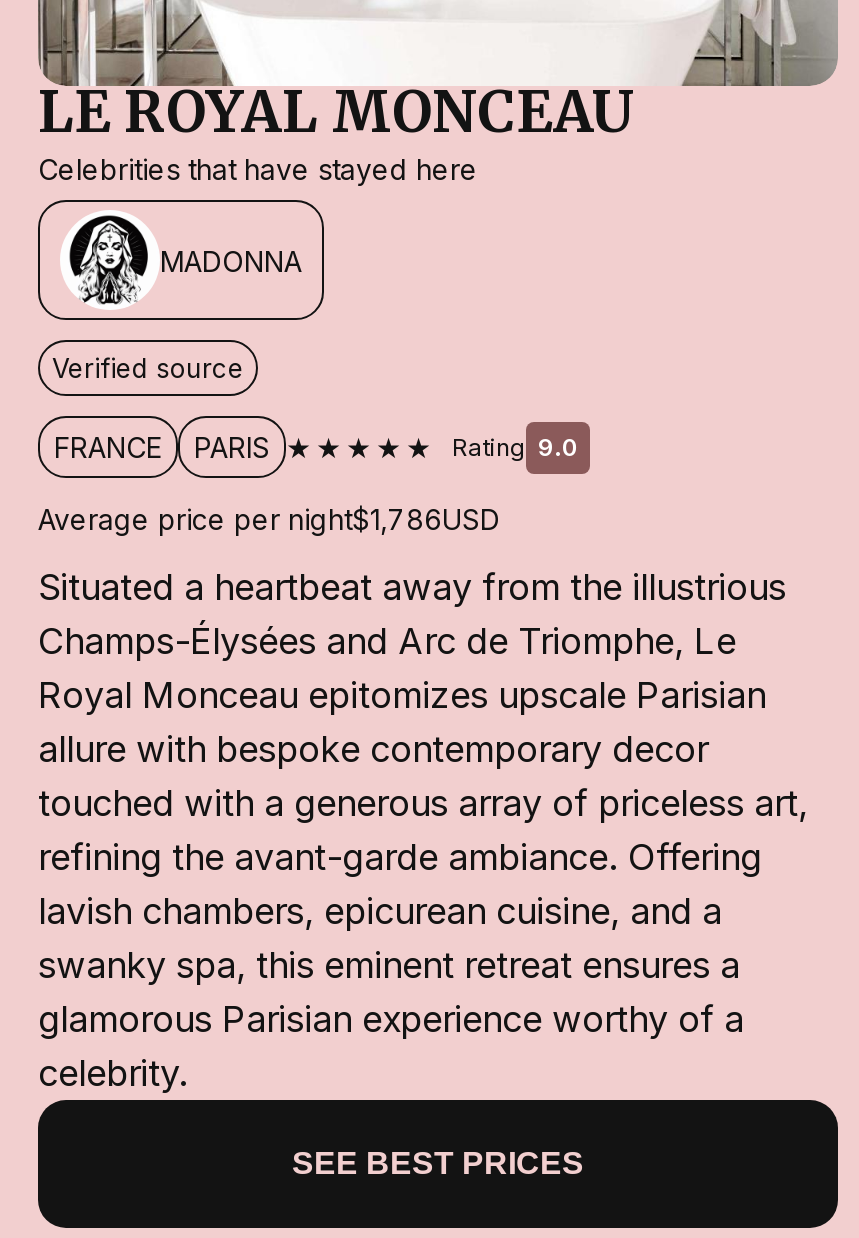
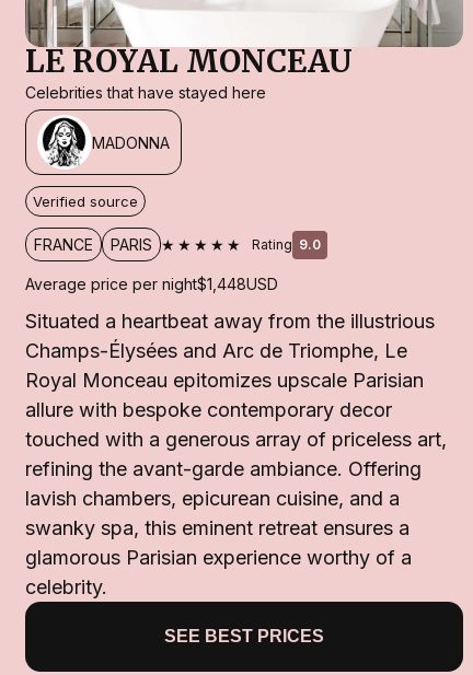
[38,502,500,536] Average price per night$1,786USD -> [25,275,278,293] Average price per night$1,448USD

